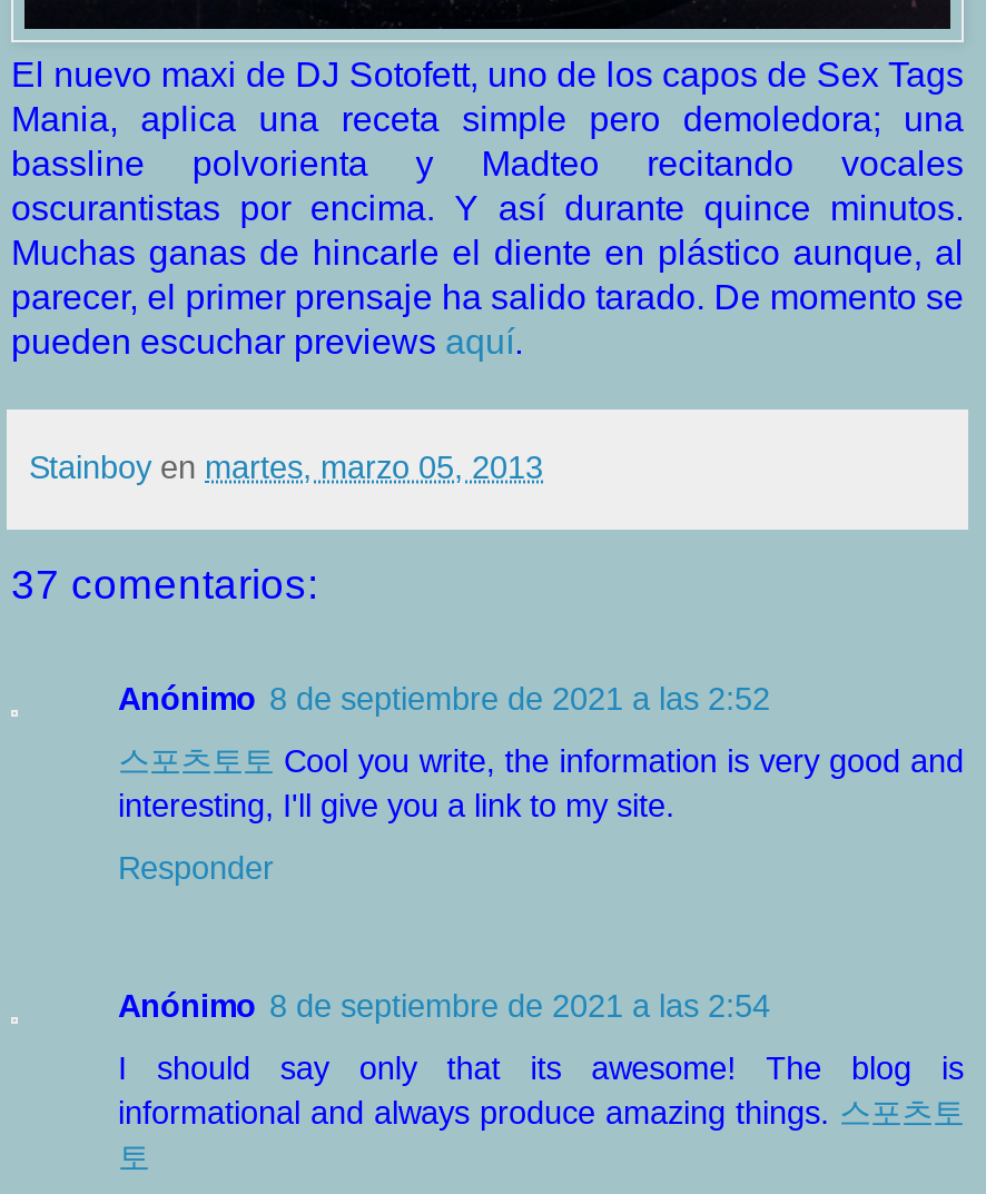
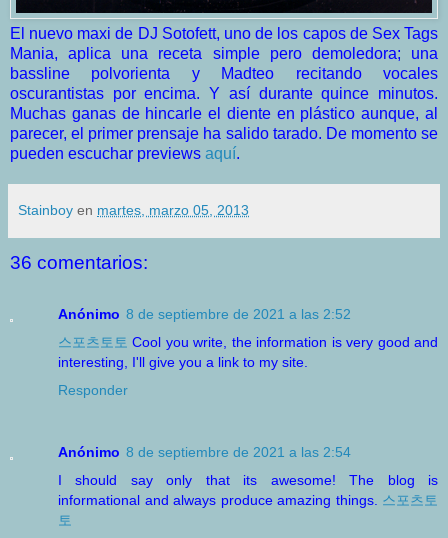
[11,560,318,607] 37 comentarios: -> [10,252,148,273] 36 comentarios:

